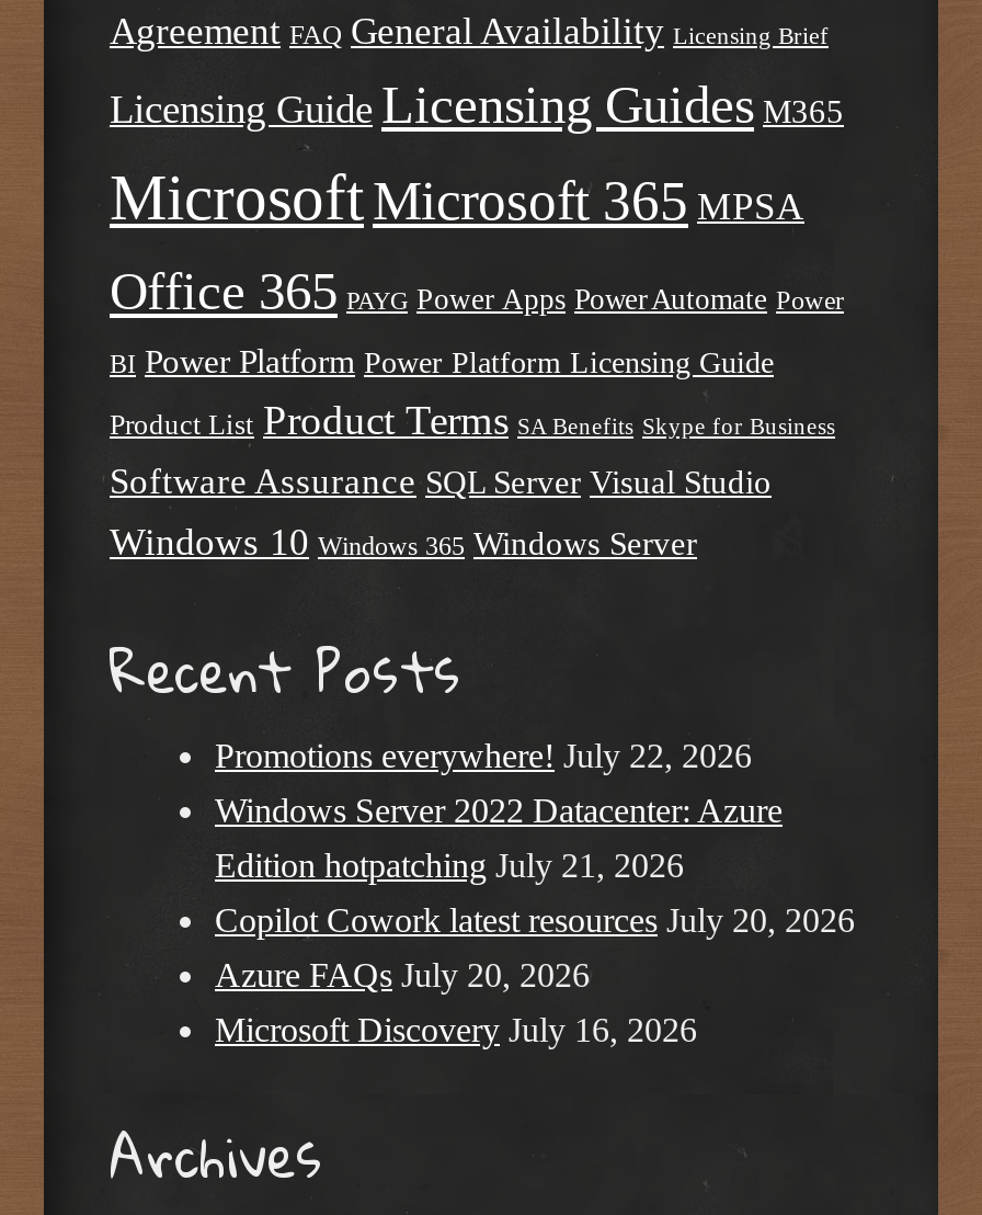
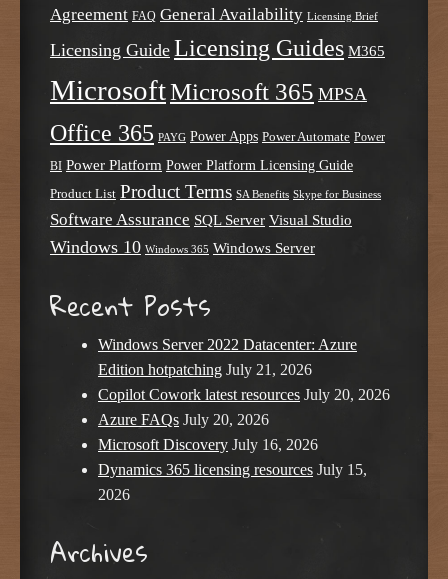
[215,737,752,774] Promotions everywhere! July 22, 2026 -> none
moved [215,792,855,1049] -> [98,336,390,453]: Windows Server 2022 Datacenter: Azure | Edition hotpatching July 21, 2026 | Copilot Cowork latest resources July 20, 2026 | Azure FAQs July 20, 2026 | Microsoft Discovery July 16, 2026
none -> [98,461,367,503] Dynamics 365 licensing resources July 15, | 2026

